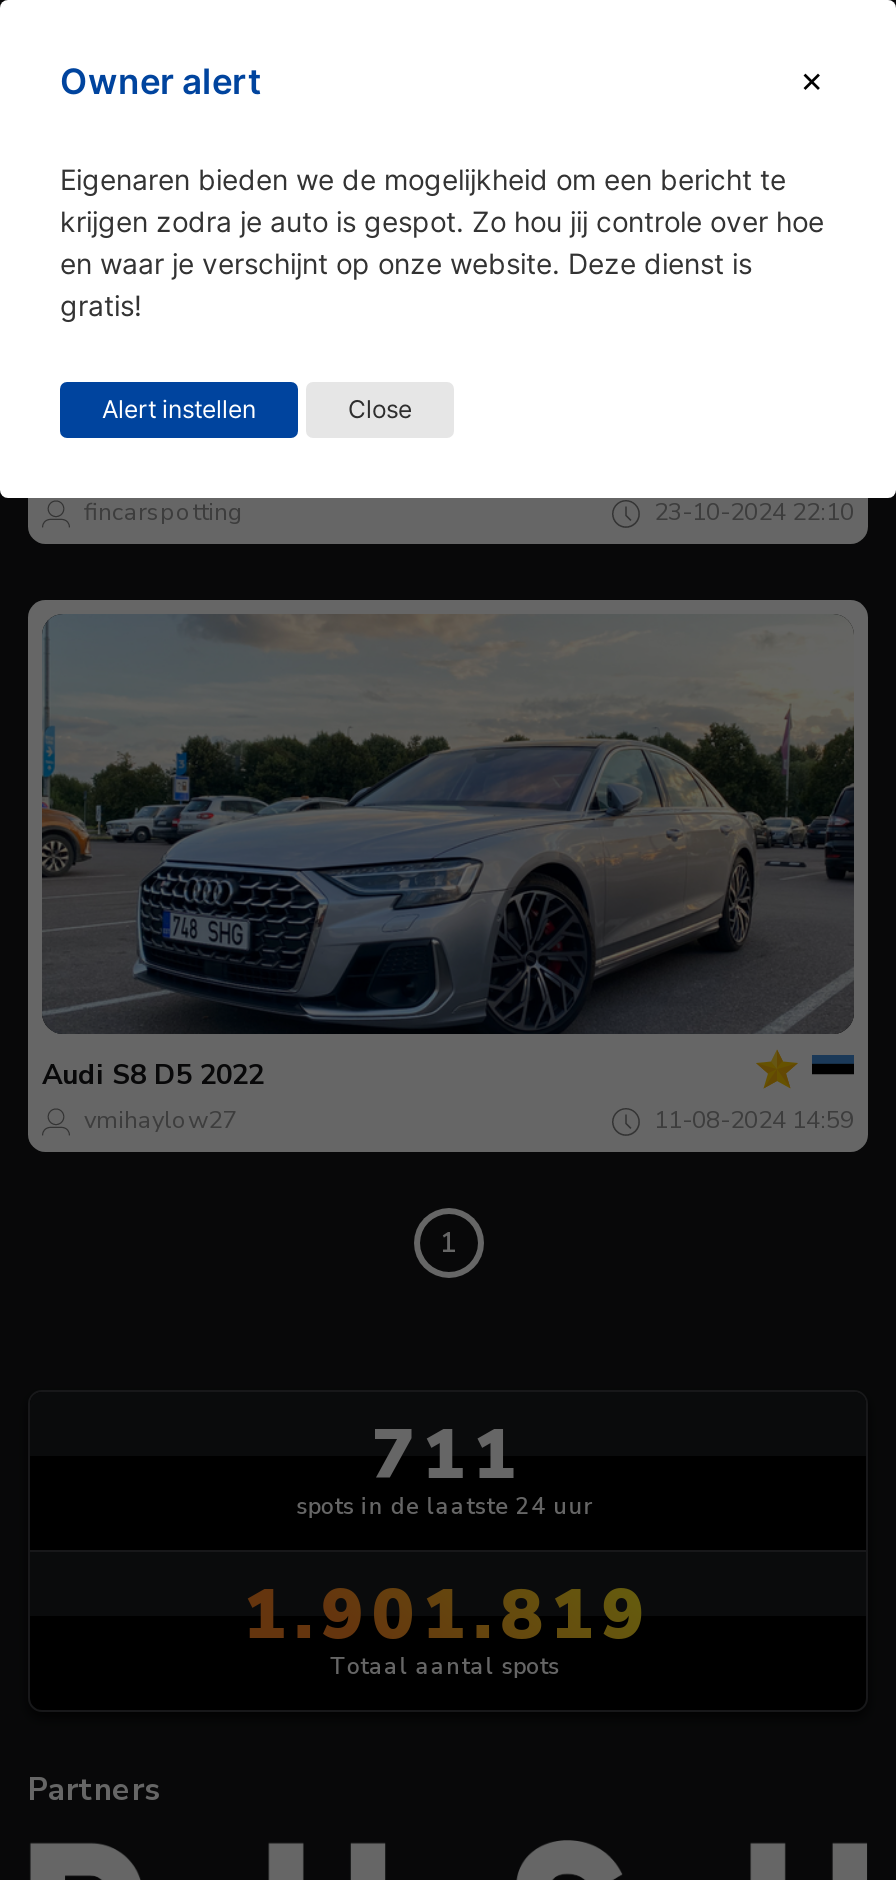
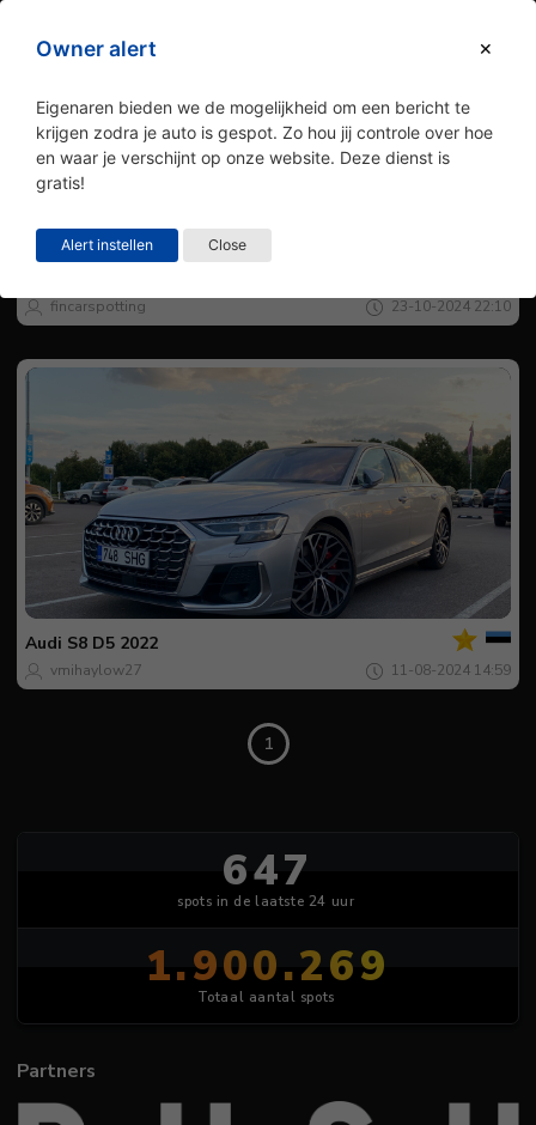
[372,1409,524,1503] 711 -> [222,843,314,899] 647
[244,1569,652,1663] 1.901.819 -> [146,939,390,995] 1.900.269

